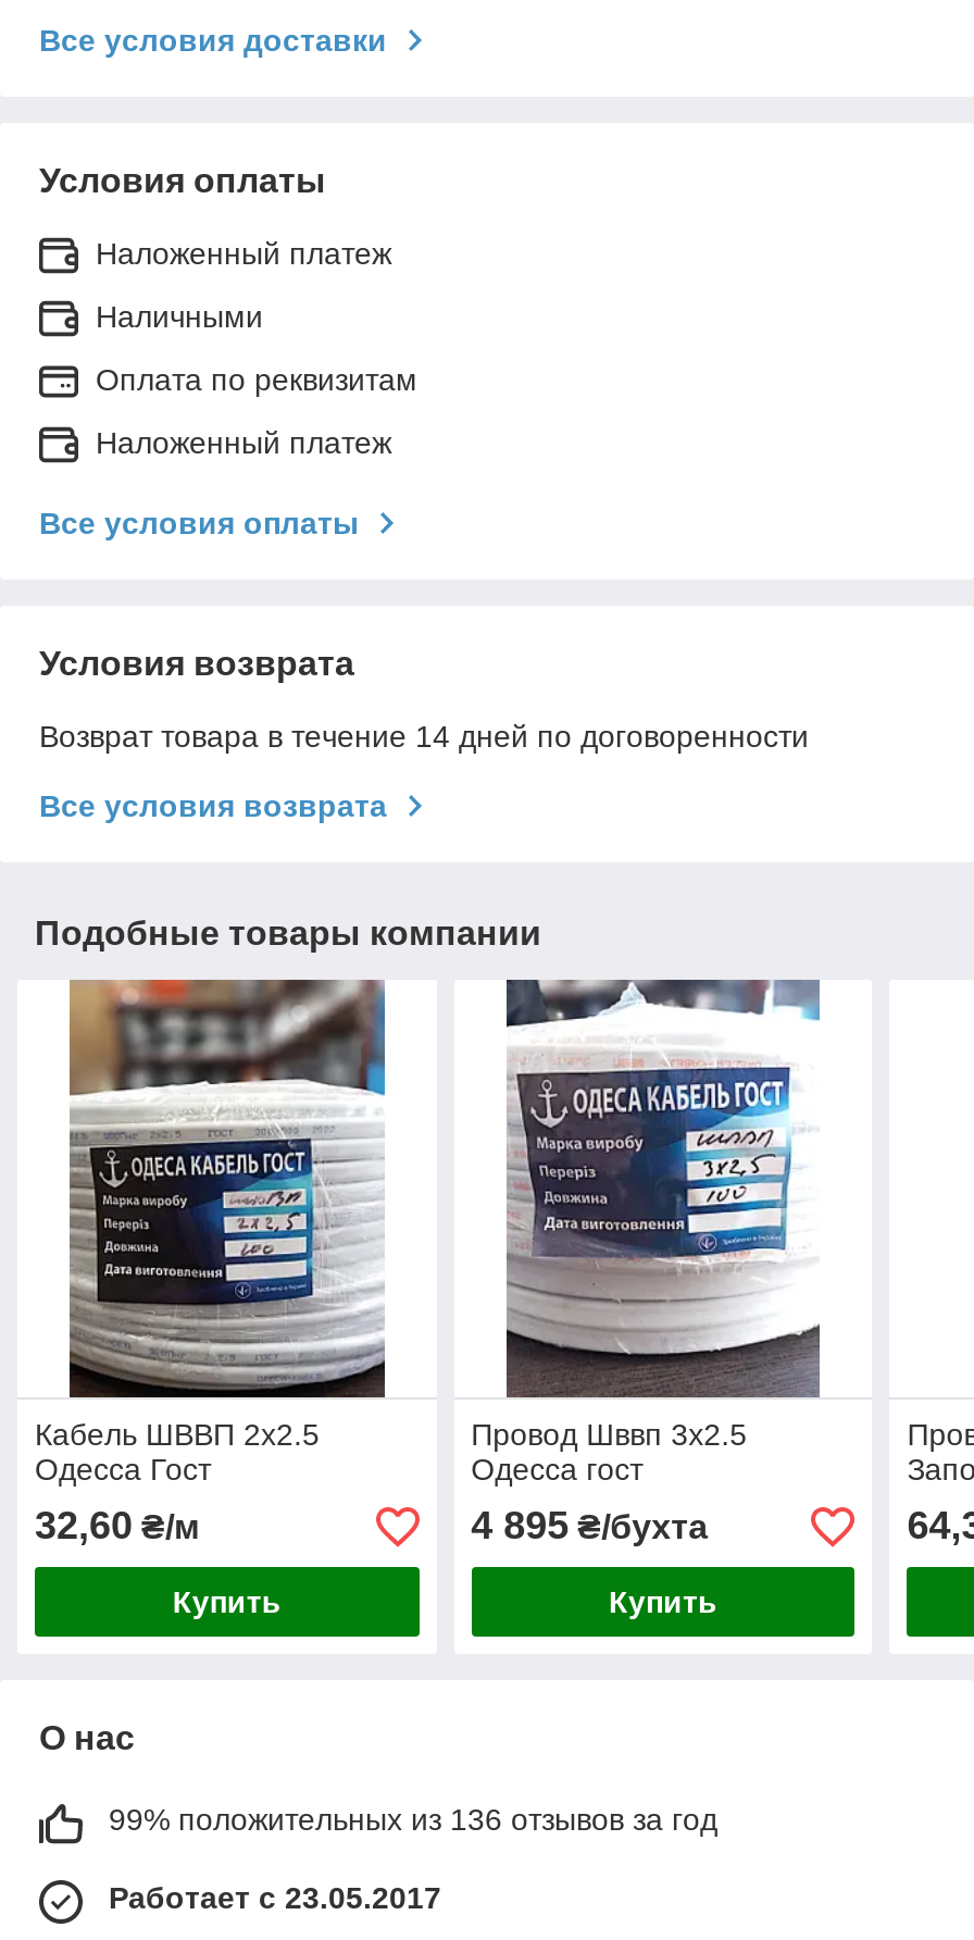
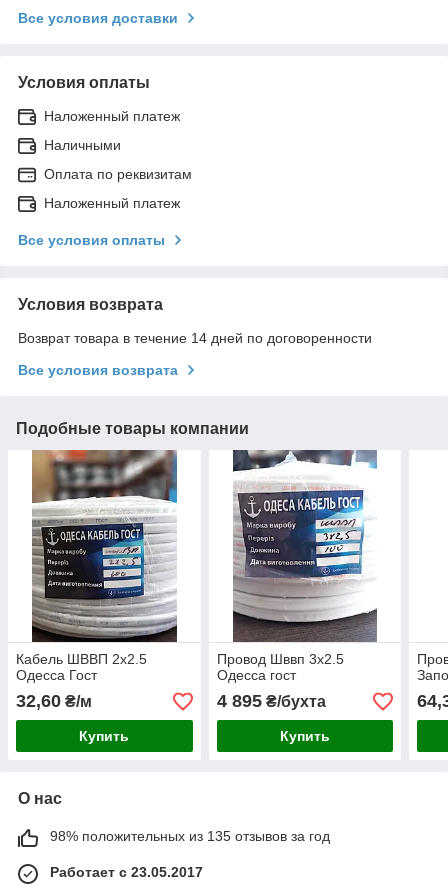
[109,1803,717,1838] 99% положительных из 136 отзывов за год -> [50,828,330,844] 98% положительных из 135 отзывов за год

